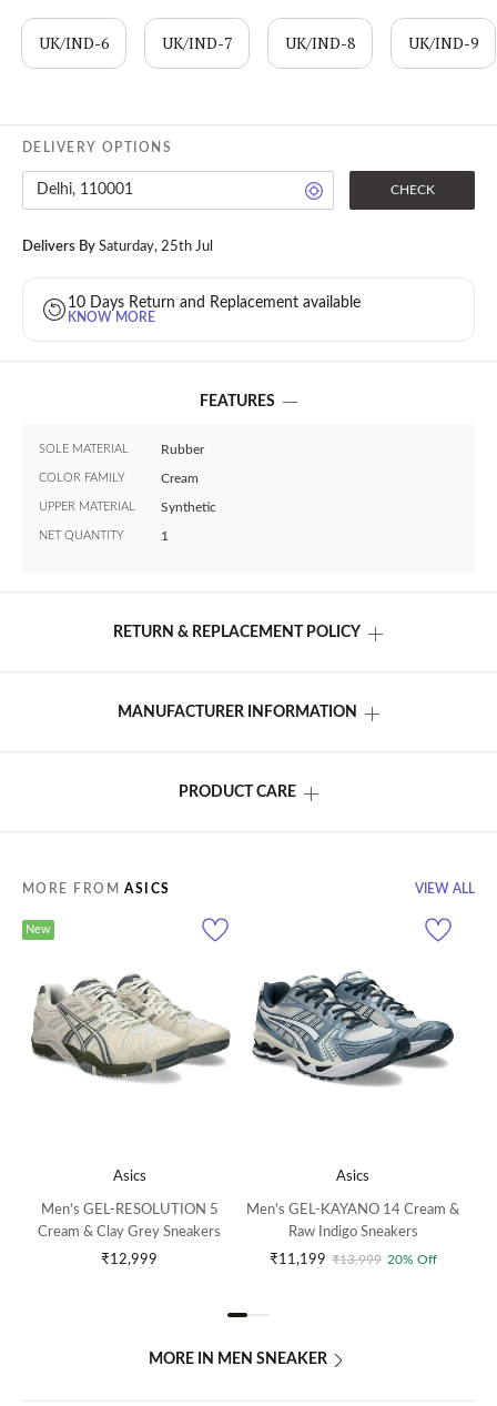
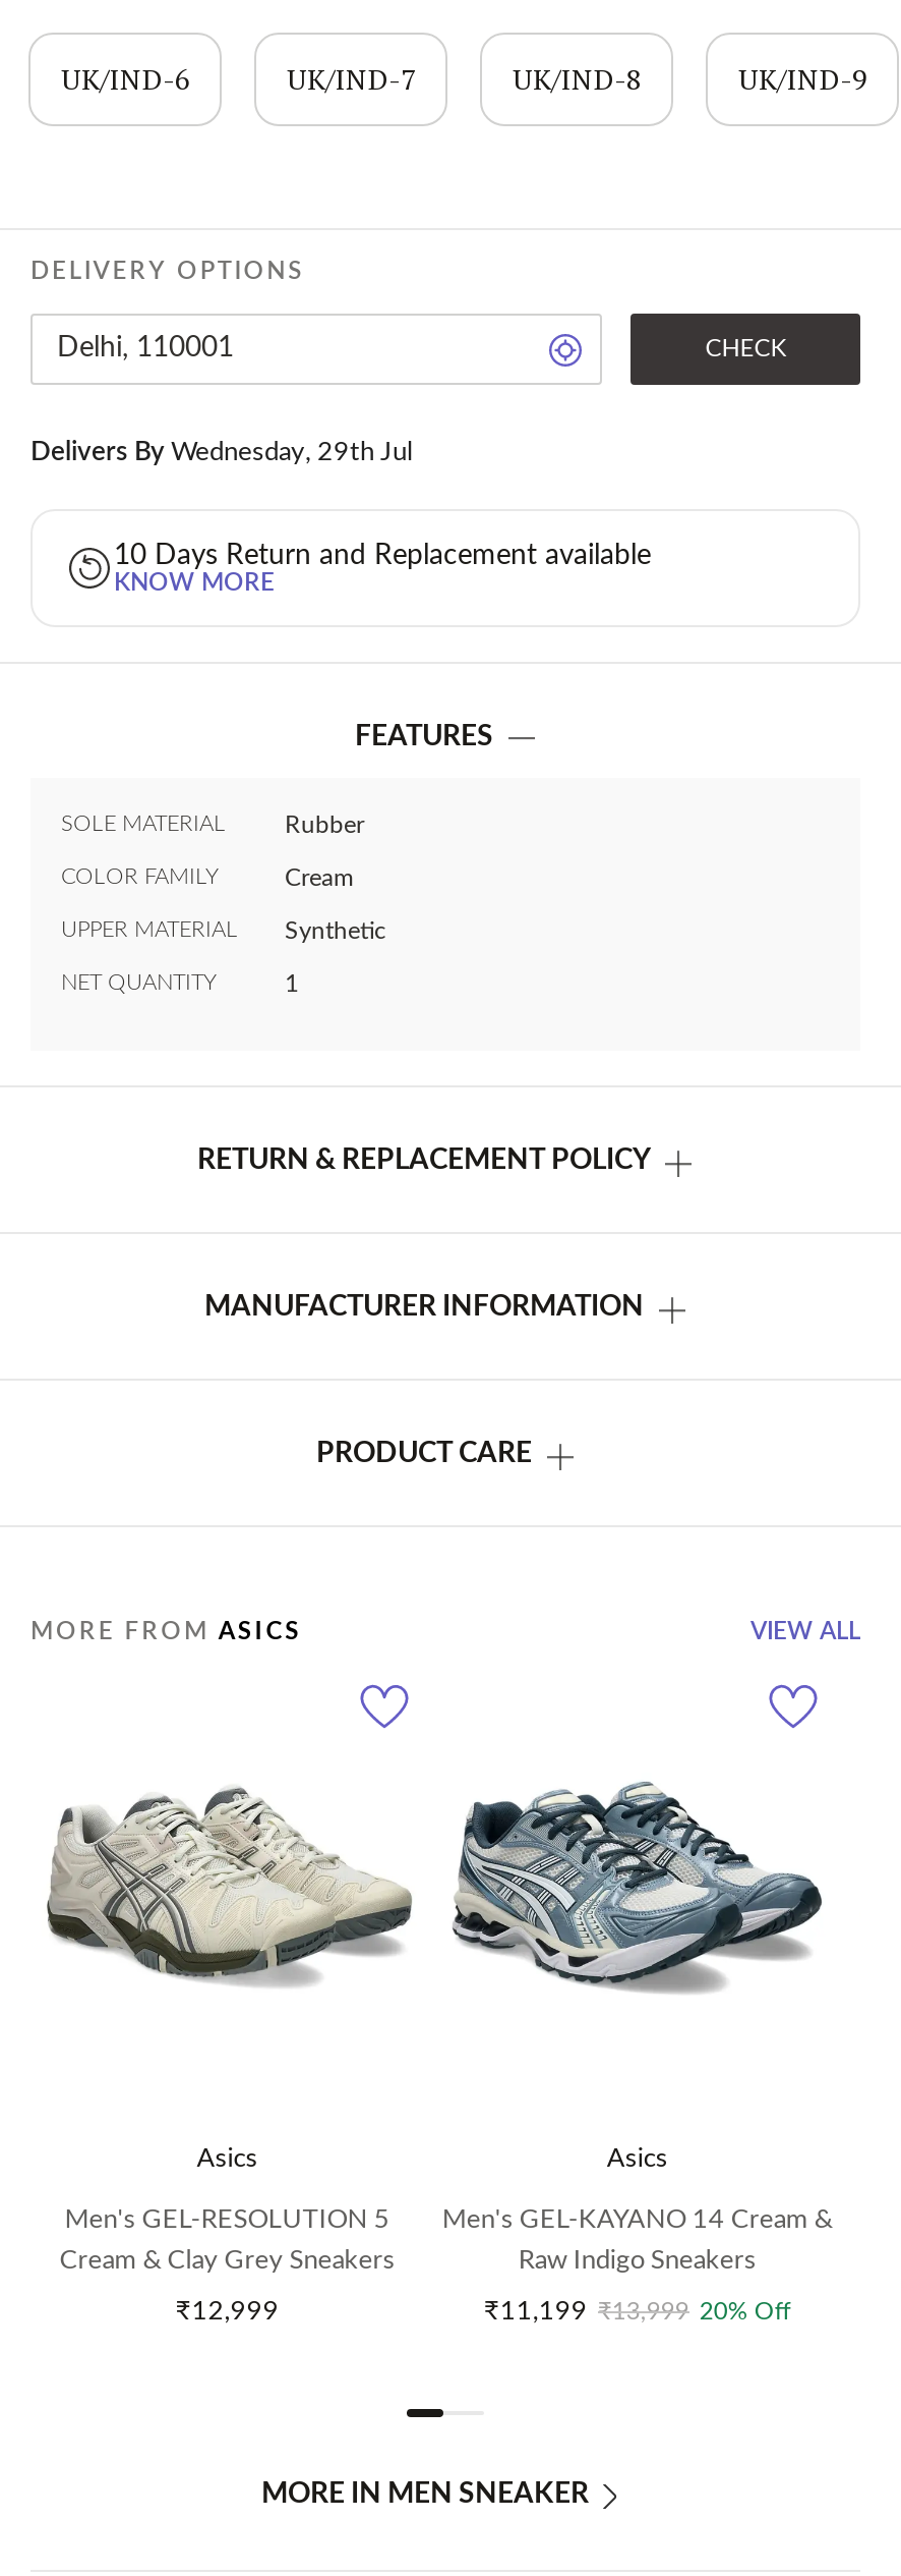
[22,240,213,254] Delivers By Saturday, 25th Jul -> [31,440,413,466] Delivers By Wednesday, 29th Jul
[26,923,51,935] New -> none

